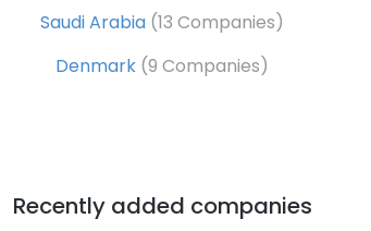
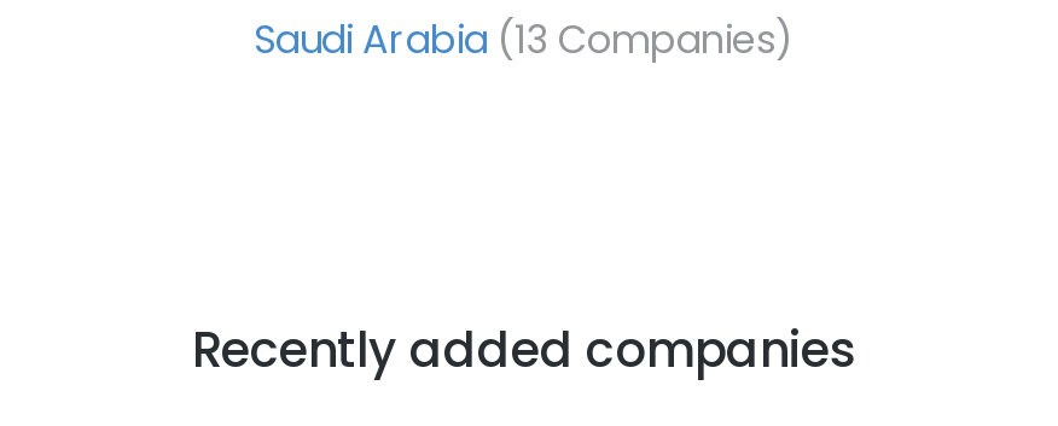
[55,53,269,78] Denmark (9 Companies) -> none

